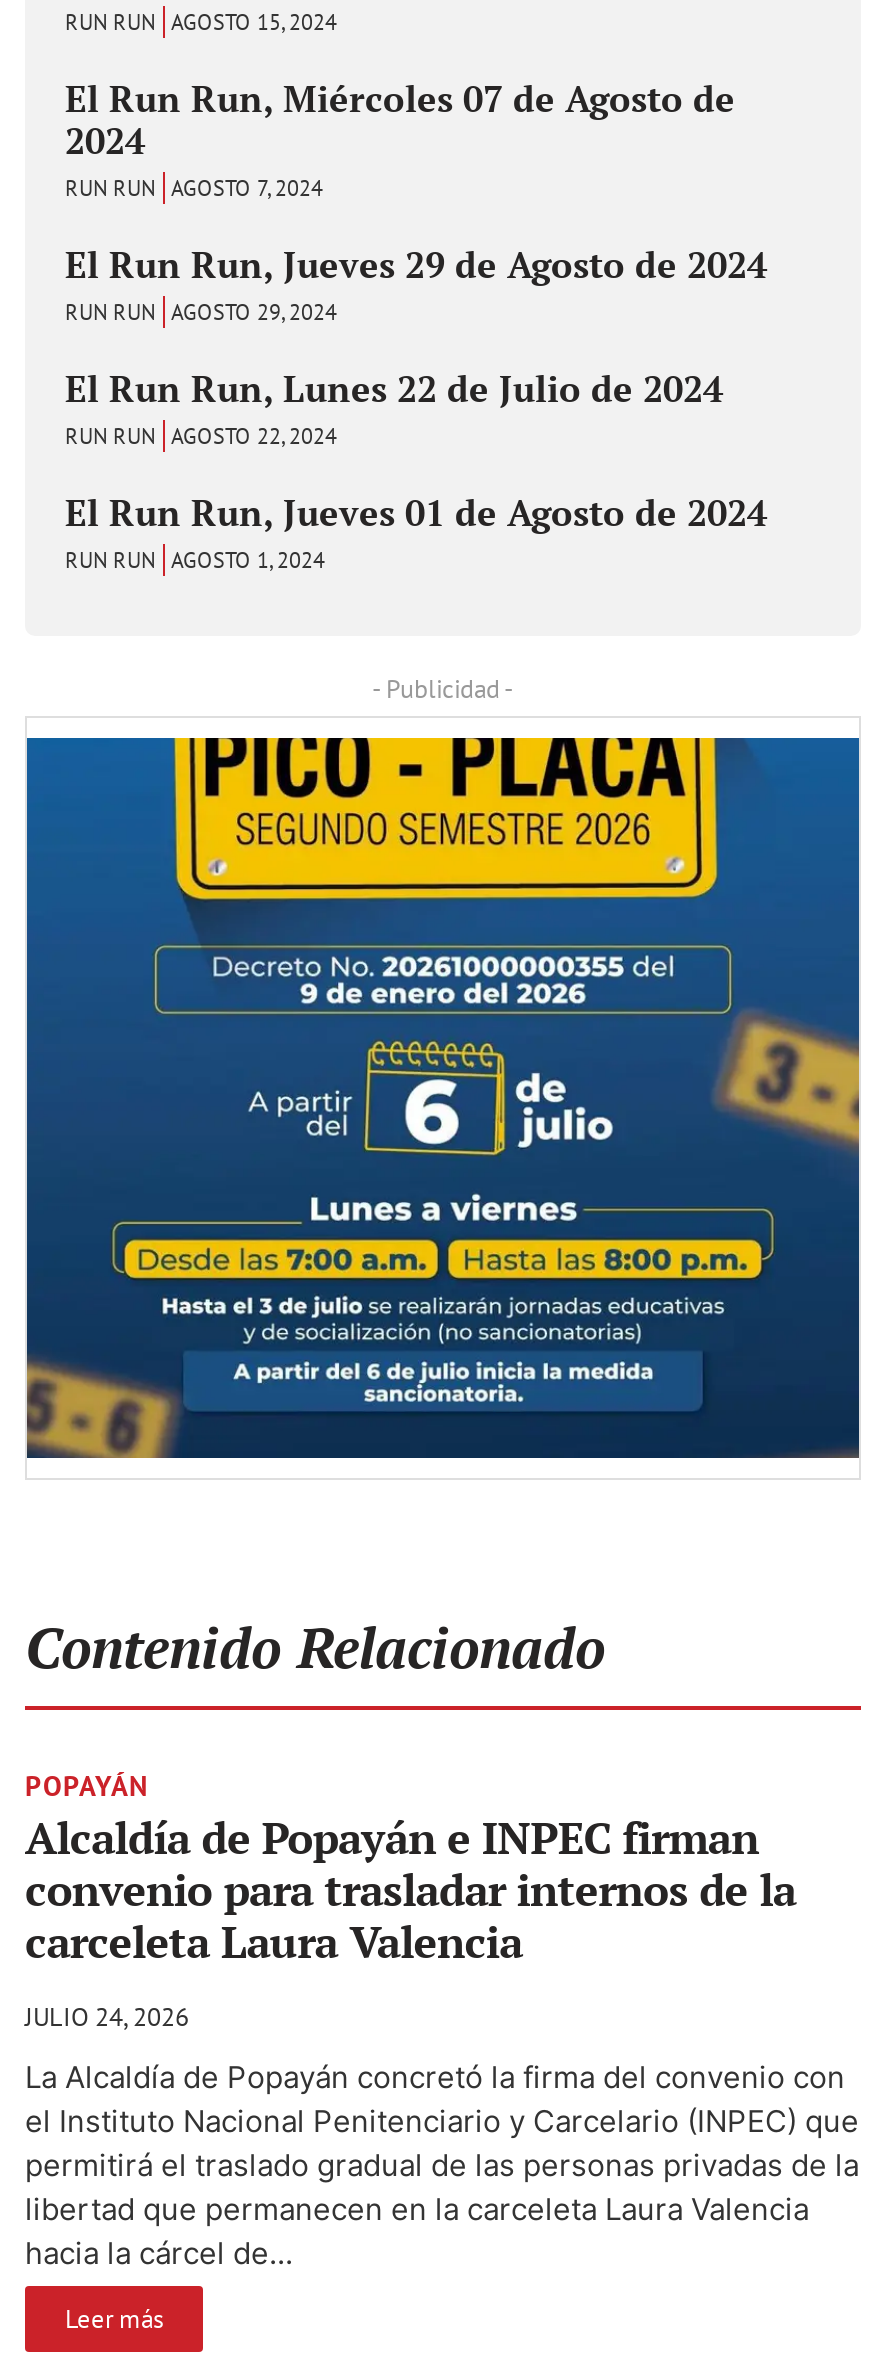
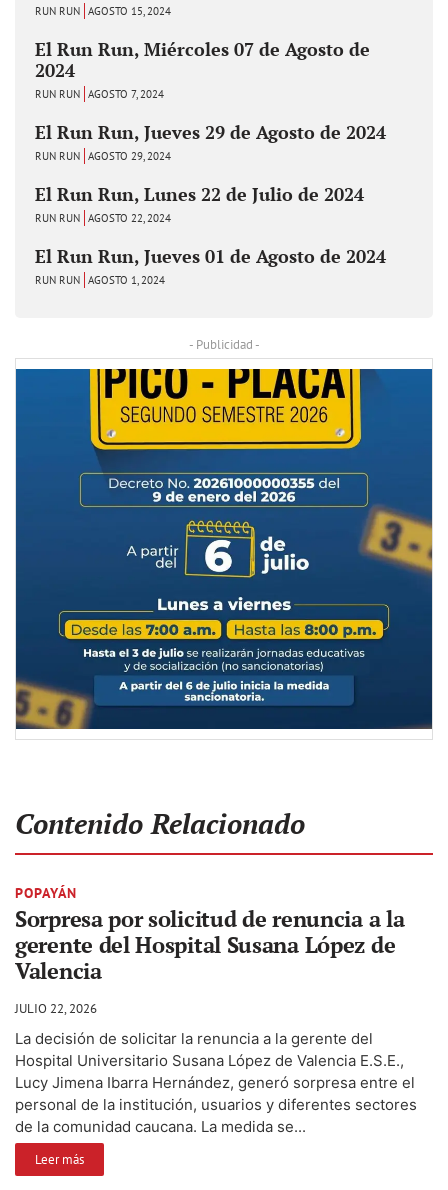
[25,1807,796,1969] Alcaldía de Popayán e INPEC firman | convenio para trasladar internos de la | carceleta Laura Valencia -> [15,903,404,984] Sorpresa por solicitud de renuncia a la | gerente del Hospital Susana López de | Valencia
[25,1999,189,2033] JULIO 24, 2026 -> [15,999,97,1016] JULIO 22, 2026
[25,2057,859,2271] La Alcaldía de Popayán concretó la firma del convenio con | el Instituto Nacional Penitenciario y Carcelario (INPEC) que | permitirá el traslado gradual de las personas privadas de la | libertad que permanecen en la carceleta Laura Valencia | hacia la cárcel de... -> [15,1028,417,1135] La decisión de solicitar la renuncia a la gerente del | Hospital Universitario Susana López de Valencia E.S.E., | Lucy Jimena Ibarra Hernández, generó sorpresa entre el | personal de la institución, usuarios y diferentes sectores | de la comunidad caucana. La medida se...

